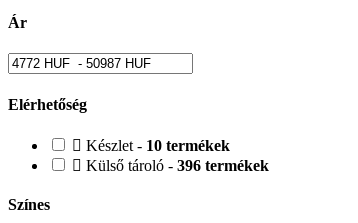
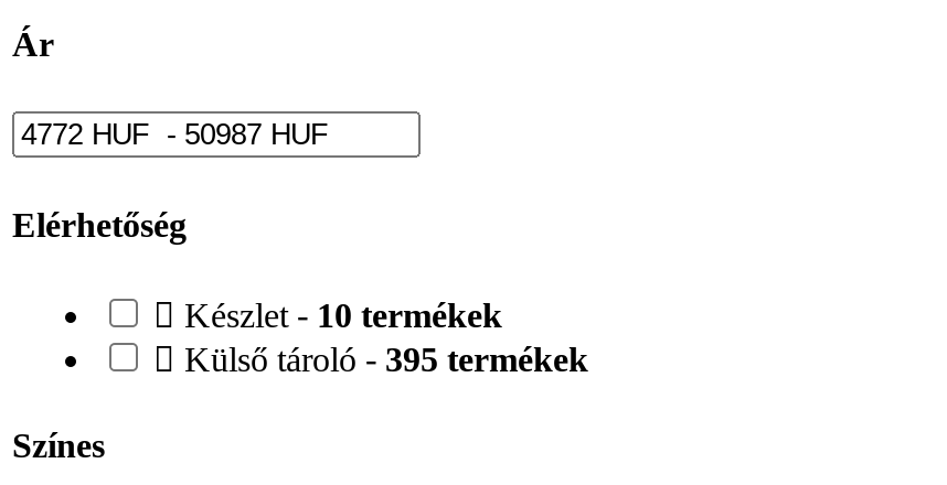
[82,157,269,174] Külső tároló - 396 termékek -> [175,340,588,378] Külső tároló - 395 termékek

